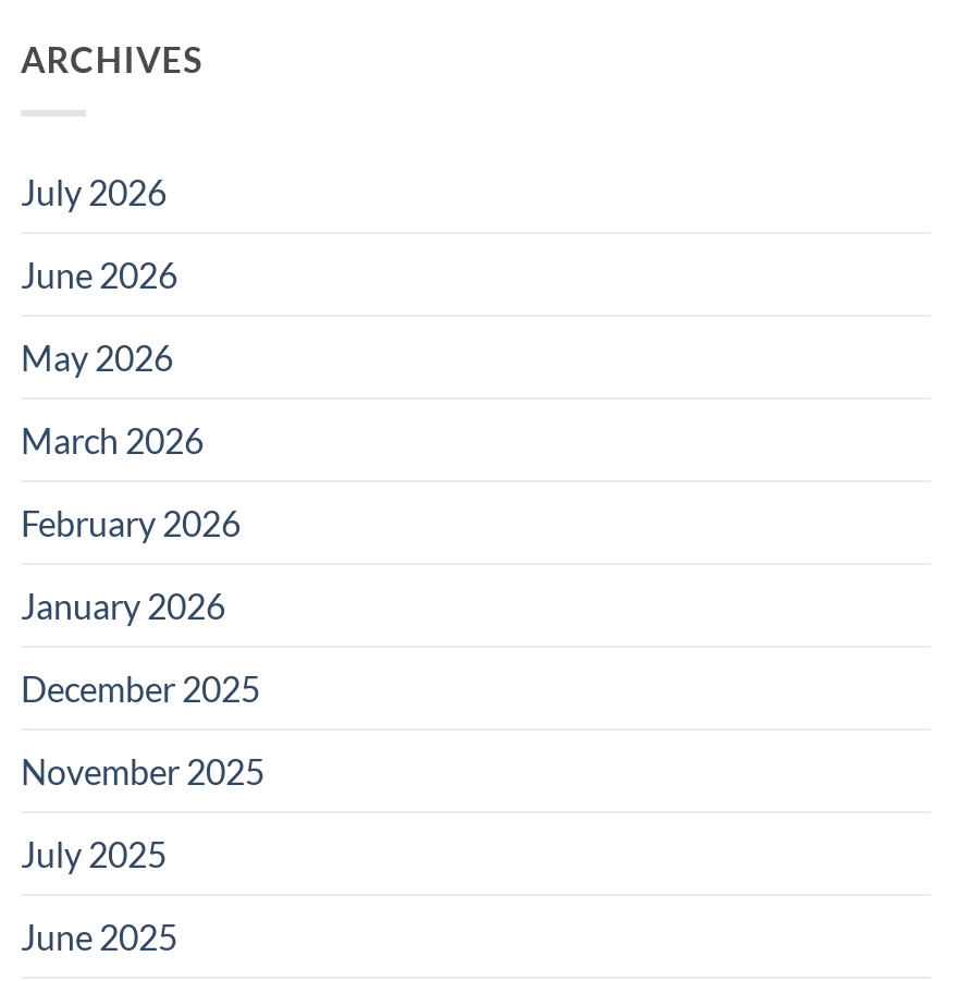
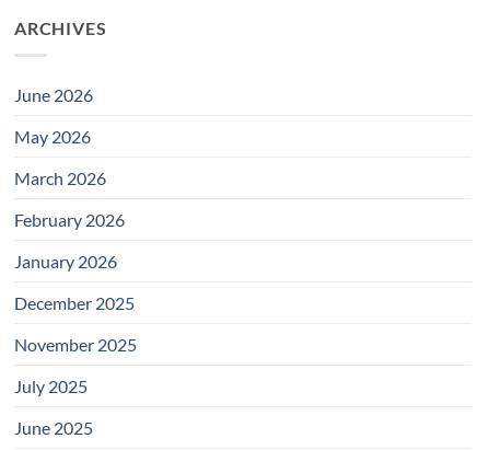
[21,170,167,211] July 2026 -> none

